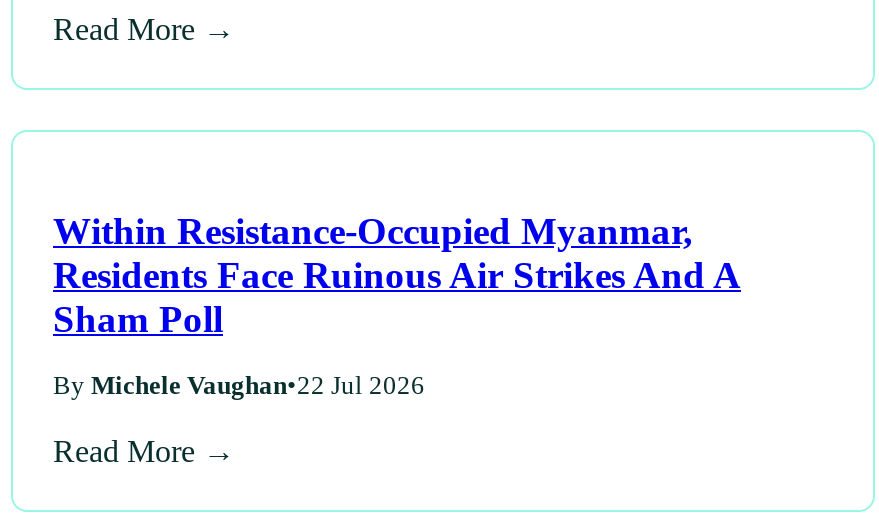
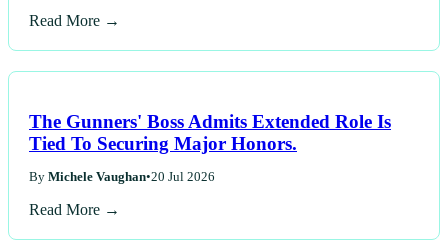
[53,211,741,341] Within Resistance-Occupied Myanmar, | Residents Face Ruinous Air Strikes And A | Sham Poll -> [29,111,391,154] The Gunners' Boss Admits Extended Role Is | Tied To Securing Major Honors.
[53,373,425,401] By Michele Vaughan•22 Jul 2026 -> [29,170,215,184] By Michele Vaughan•20 Jul 2026

